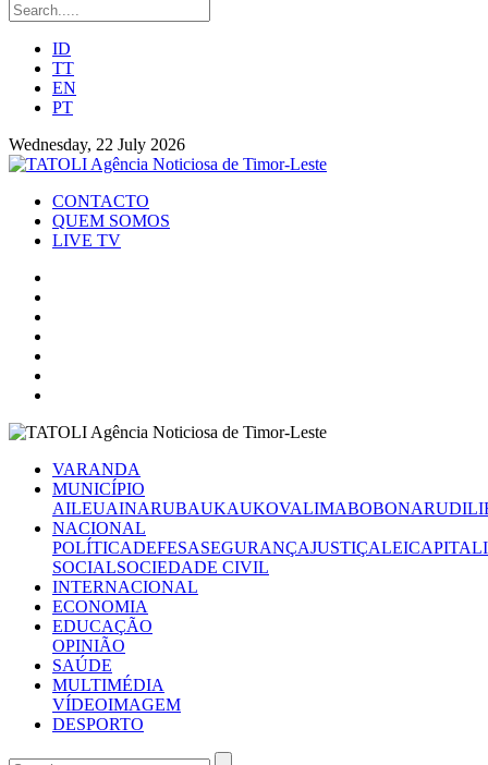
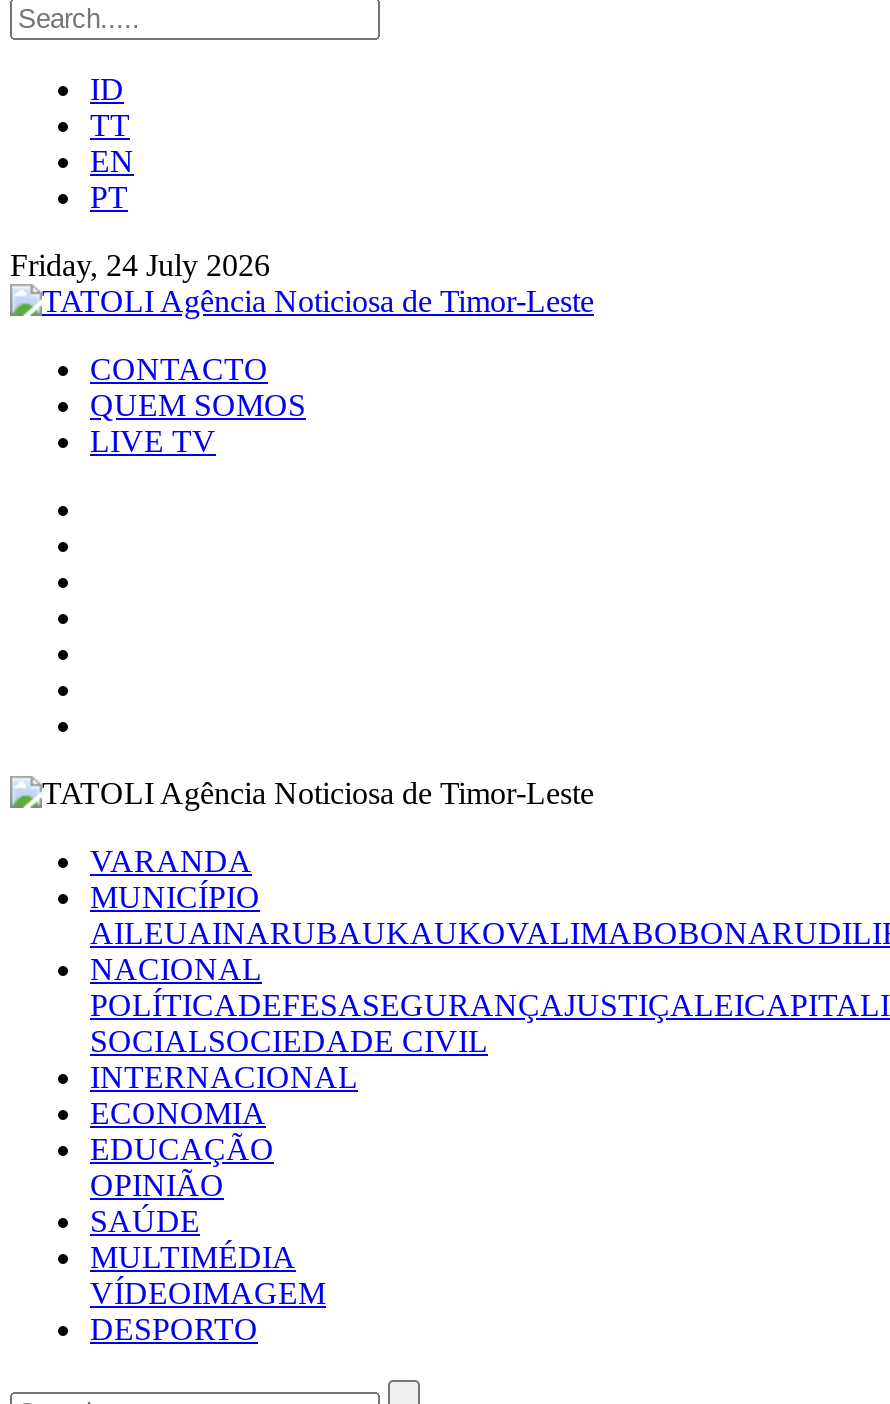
[9,135,185,154] Wednesday, 22 July 2026 -> [10,248,270,282] Friday, 24 July 2026

